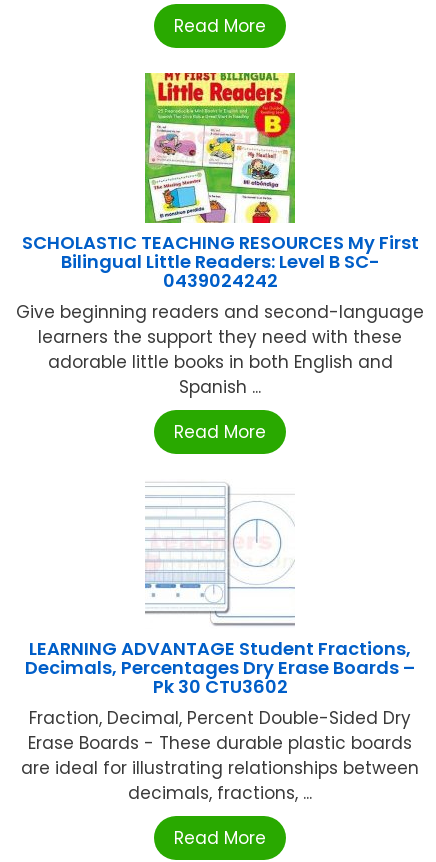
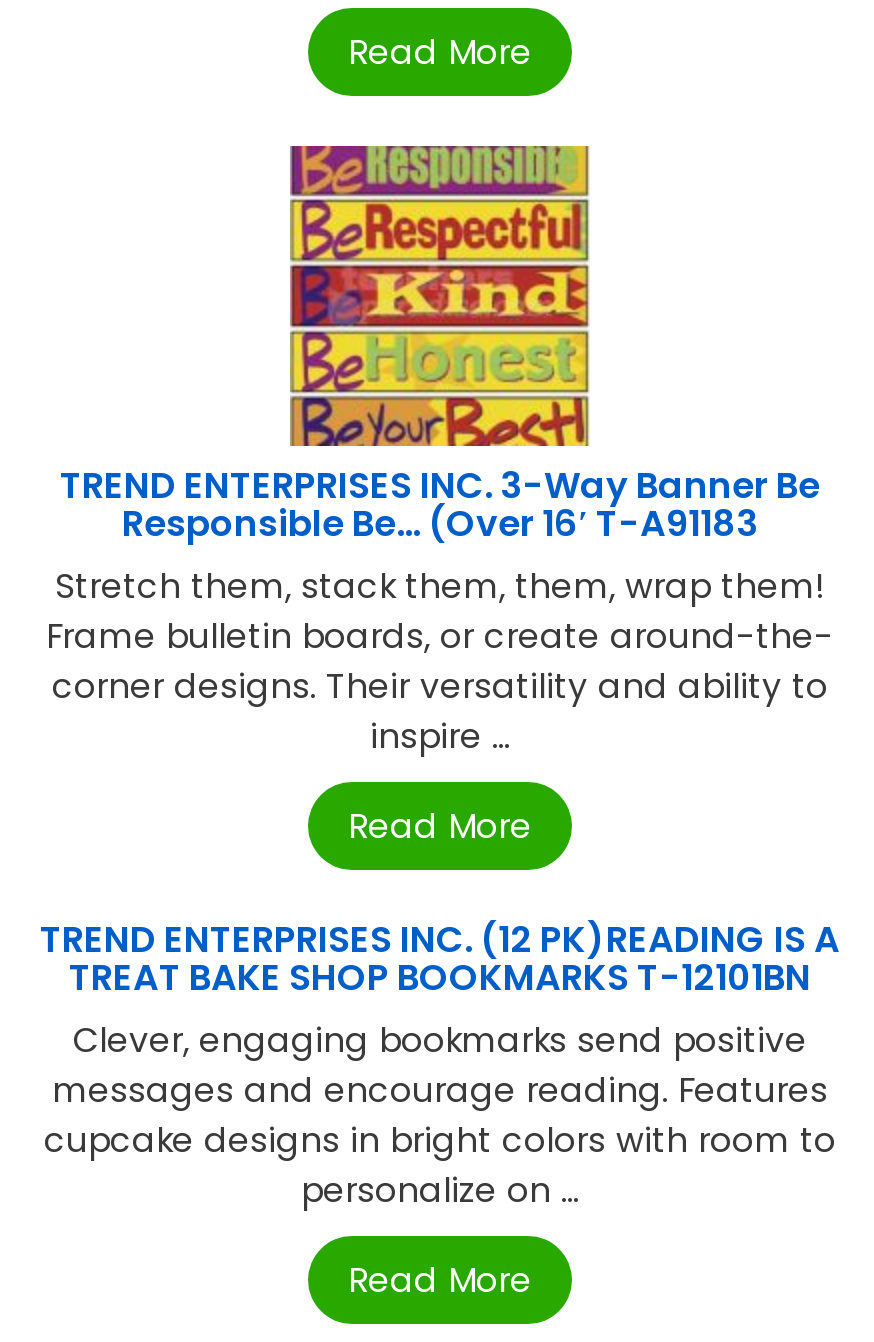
[16,72,424,399] [image] | SCHOLASTIC TEACHING RESOURCES My First | Bilingual Little Readers: Level B SC- | 0439024242 | Give beginning readers and second-language | learners the support they need with these | adorable little books in both English and | Spanish ... -> [46,144,834,761] [image] | TREND ENTERPRISES INC. 3-Way Banner Be | Responsible Be… (Over 16′ T-A91183 | Stretch them, stack them, them, wrap them! | Frame bulletin boards, or create around-the- | corner designs. Their versatility and ability to | inspire ...
[21,636,419,805] LEARNING ADVANTAGE Student Fractions, | Decimals, Percentages Dry Erase Boards – | Pk 30 CTU3602 | Fraction, Decimal, Percent Double-Sided Dry | Erase Boards - These durable plastic boards | are ideal for illustrating relationships between | decimals, fractions, ... -> [40,915,840,1215] TREND ENTERPRISES INC. (12 PK)READING IS A | TREAT BAKE SHOP BOOKMARKS T-12101BN | Clever, engaging bookmarks send positive | messages and encourage reading. Features | cupcake designs in bright colors with room to | personalize on ...

